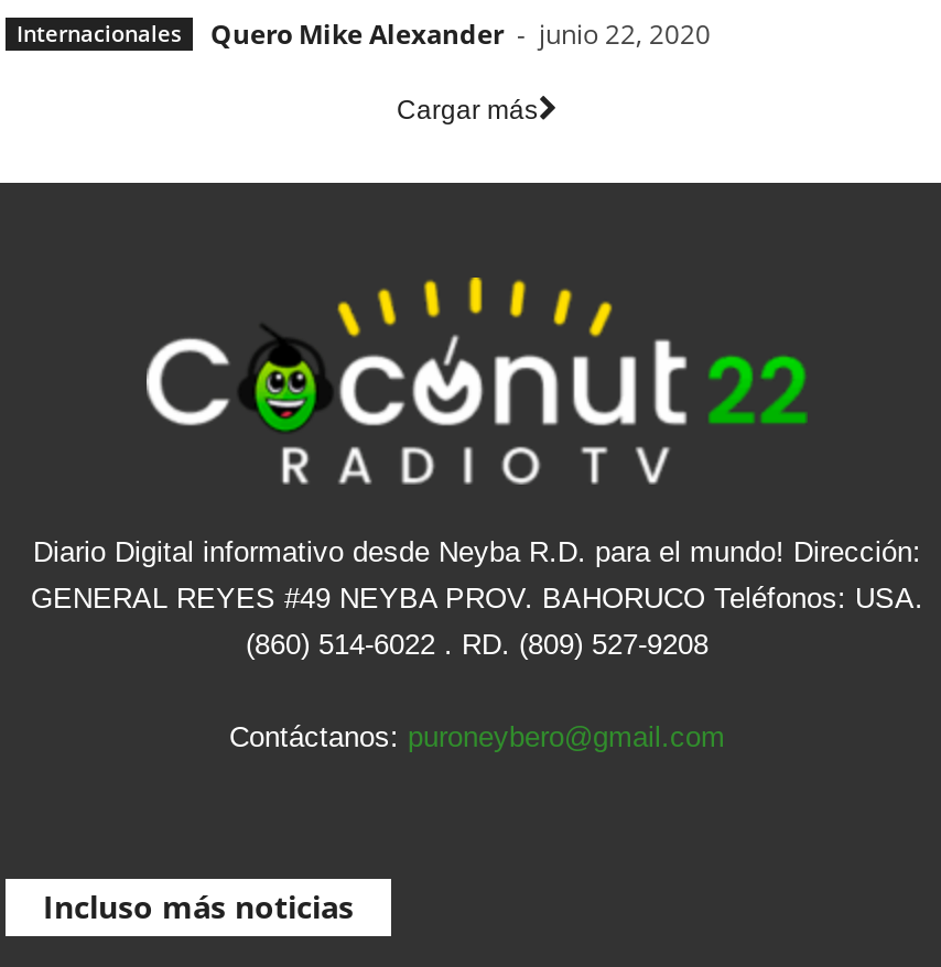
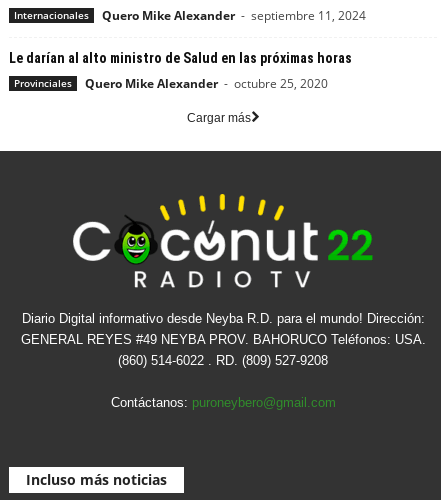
[210,15,711,53] Quero Mike Alexander - junio 22, 2020 -> [9,7,366,92] Quero Mike Alexander - septiembre 11, 2024 | Le darían al alto ministro de Salud en las próximas horas | Provinciales | Quero Mike Alexander - octubre 25, 2020

